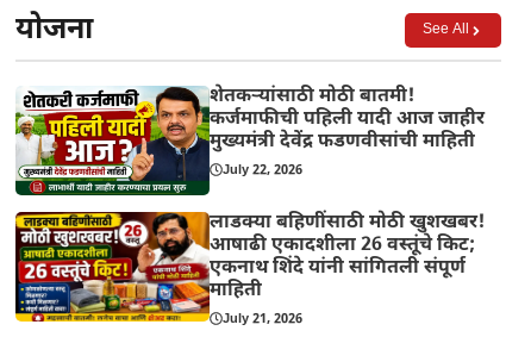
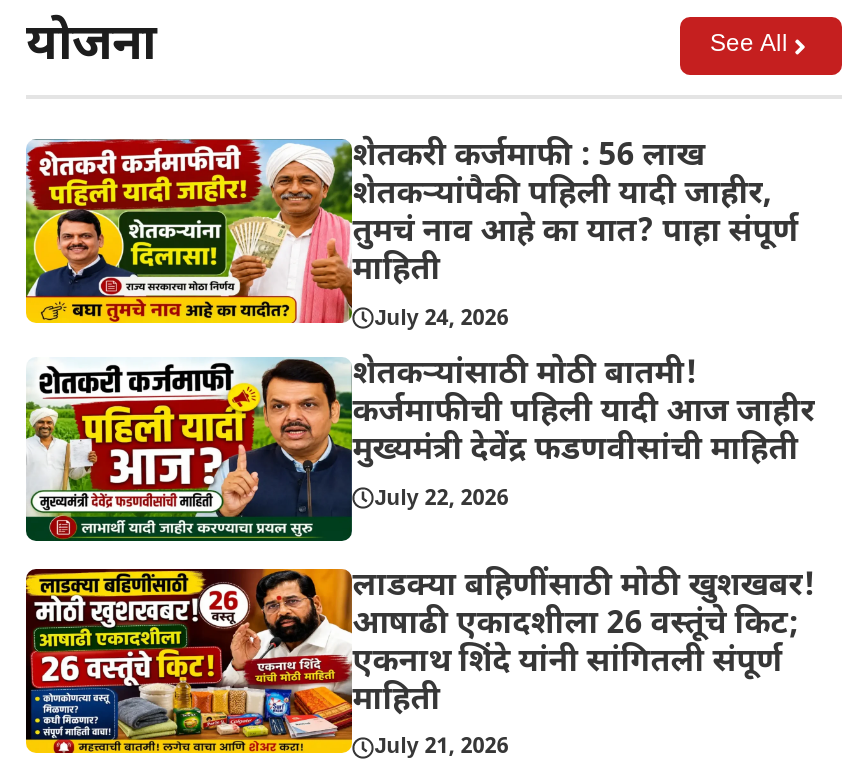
none -> [24,136,798,332] [image] | शेतकरी कर्जमाफी : 56 लाख | शेतकऱ्यांपैकी पहिली यादी जाहीर, | तुमचं नाव आहे का यात? पाहा संपूर्ण | माहिती | July 24, 2026

